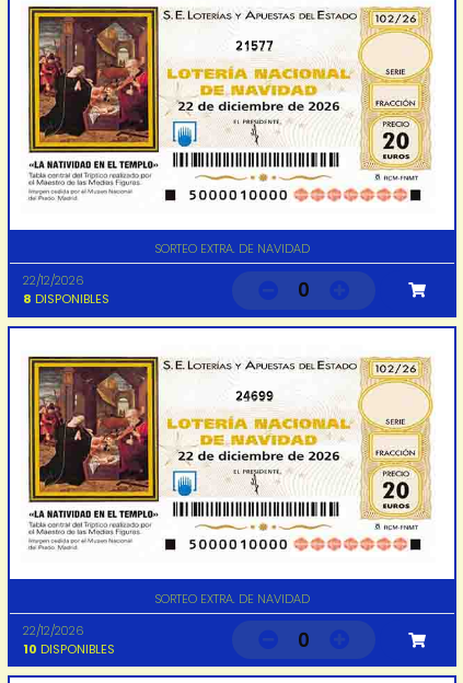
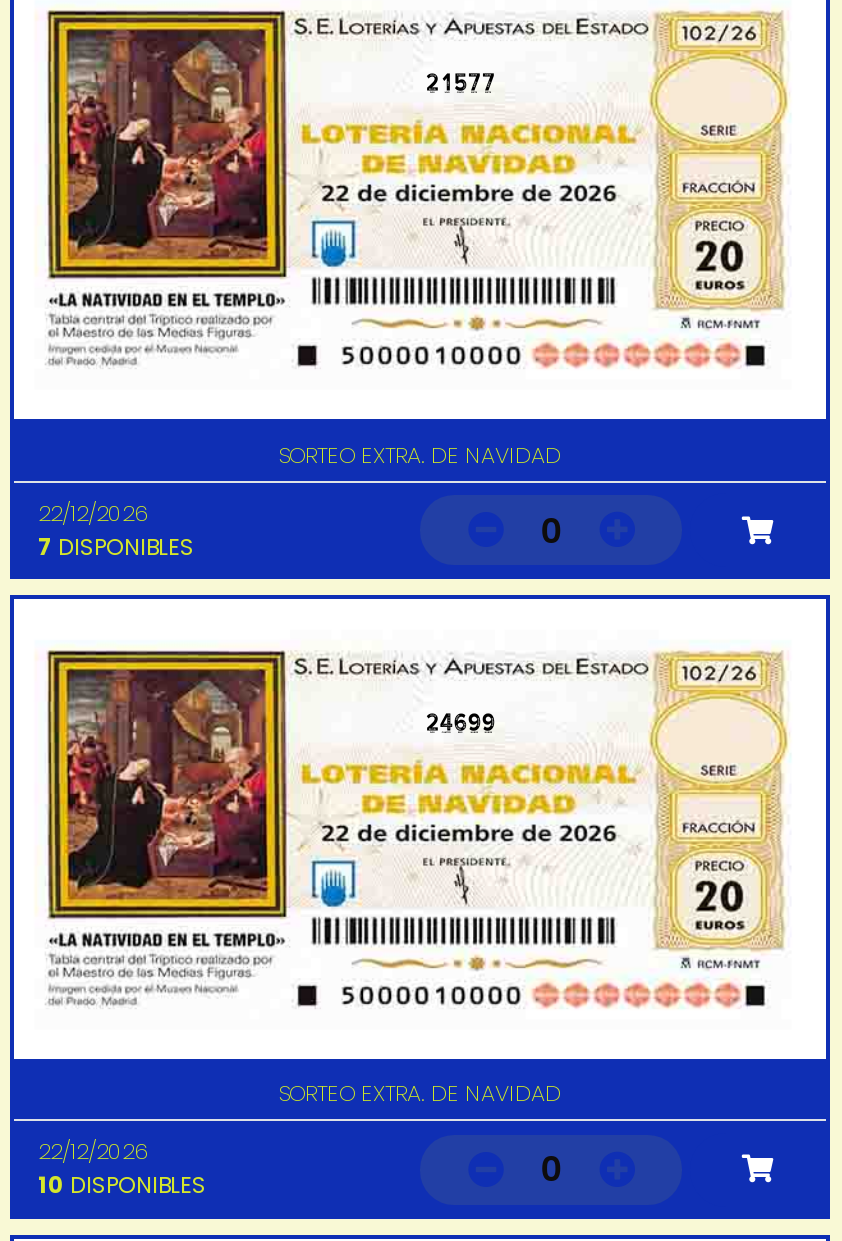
[23,290,109,308] 8 DISPONIBLES -> [38,530,194,562] 7 DISPONIBLES

